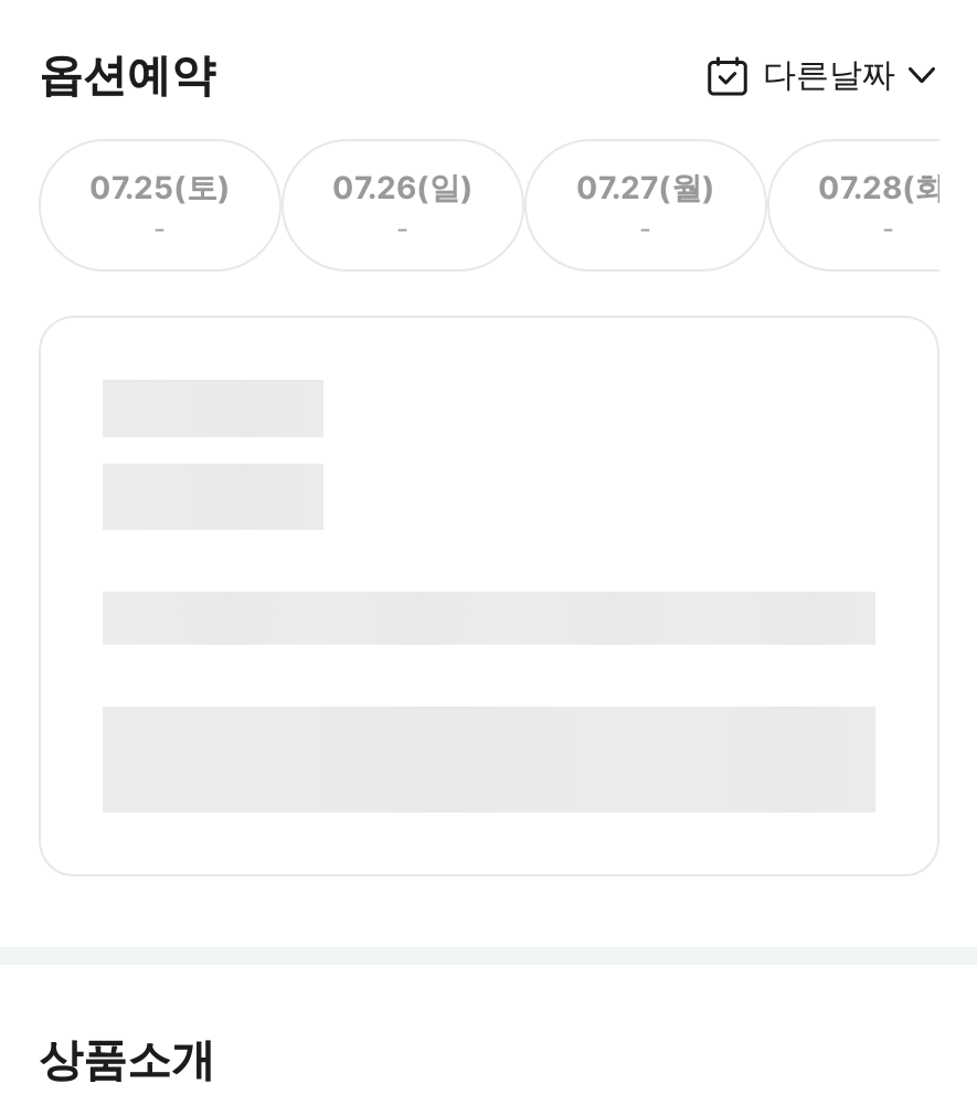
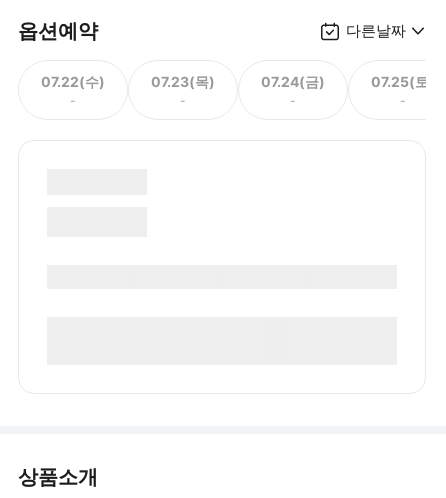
[89,167,231,204] 07.25(토) -> [41,72,105,89] 07.22(수)
[332,167,474,204] 07.26(일) -> [151,72,215,89] 07.23(목)
[576,167,715,204] 07.27(월) -> [261,72,325,89] 07.24(금)
[818,167,959,204] 07.28(화) -> [371,72,435,89] 07.25(토)

